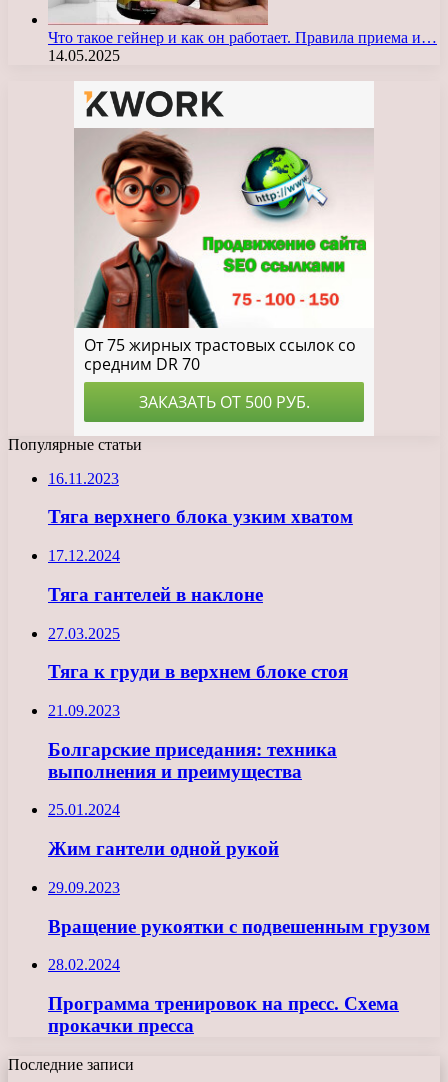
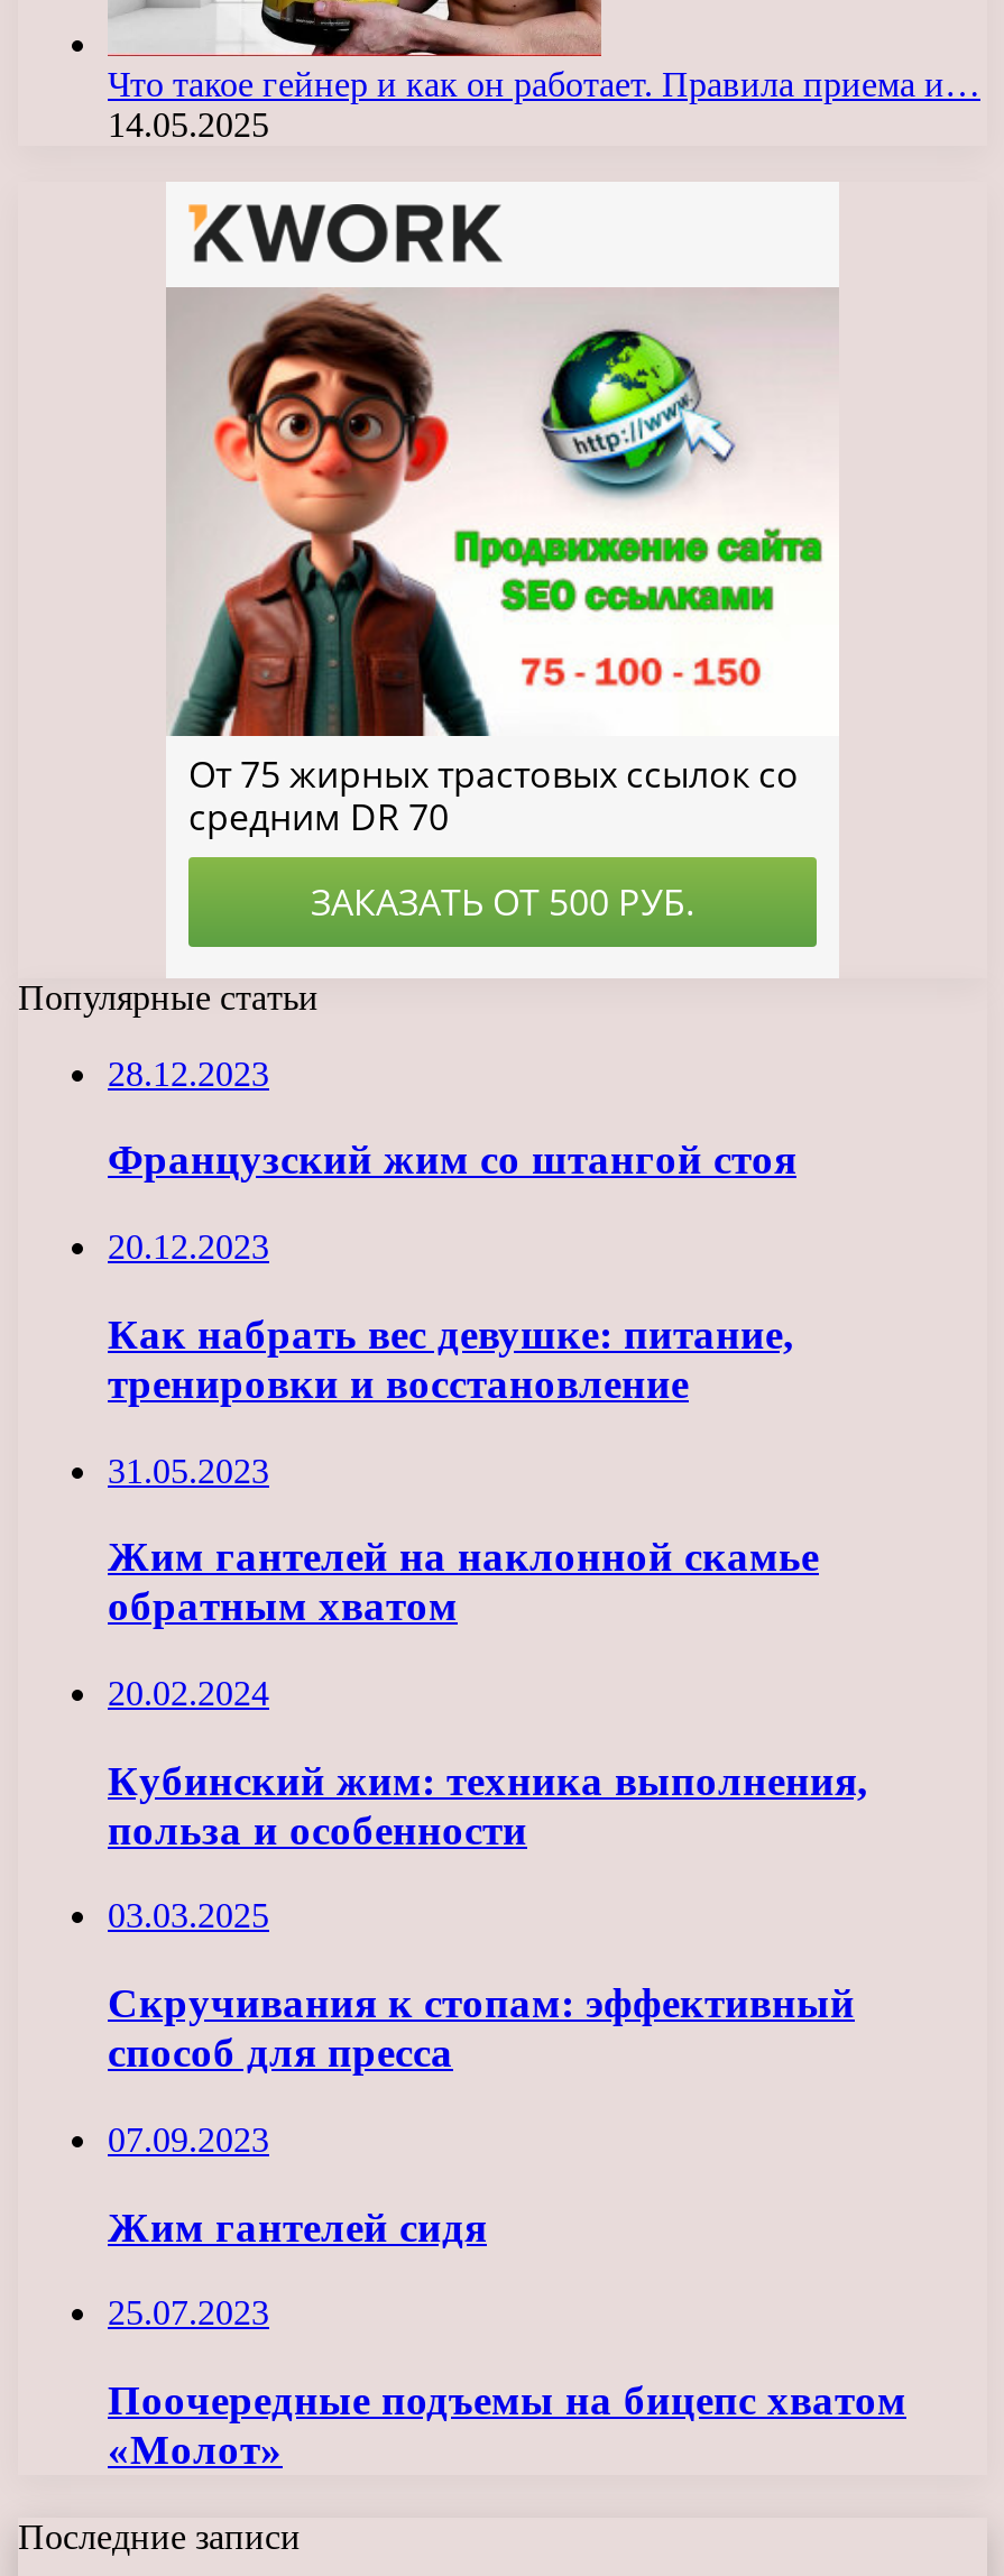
[48,470,119,487] 16.11.2023 -> [108,1054,269,1092] 28.12.2023
[48,506,353,527] Тяга верхнего блока узким хватом -> [108,1136,796,1183] Французский жим со штангой стоя
[48,547,120,564] 17.12.2024 -> [108,1228,269,1266] 20.12.2023
[48,584,263,605] Тяга гантелей в наклоне -> [108,1310,794,1406] Как набрать вес девушке: питание, | тренировки и восстановление
[48,625,120,642] 27.03.2025 -> [108,1451,269,1489] 31.05.2023
[48,661,348,682] Тяга к груди в верхнем блоке стоя -> [108,1533,819,1630] Жим гантелей на наклонной скамье | обратным хватом
[48,702,120,719] 21.09.2023 -> [108,1674,269,1712] 20.02.2024
[48,739,337,782] Болгарские приседания: техника | выполнения и преимущества -> [108,1756,868,1853] Кубинский жим: техника выполнения, | польза и особенности
[48,801,120,818] 25.01.2024 -> [108,1897,269,1935] 03.03.2025
[48,838,279,859] Жим гантели одной рукой -> [108,1980,855,2076] Скручивания к стопам: эффективный | способ для пресса
[48,879,120,896] 29.09.2023 -> [108,2120,269,2158] 07.09.2023
[48,916,430,937] Вращение рукоятки с подвешенным грузом -> [108,2203,487,2250] Жим гантелей сидя
[48,956,120,973] 28.02.2024 -> [108,2294,269,2332] 25.07.2023
[48,993,399,1036] Программа тренировок на пресс. Схема | прокачки пресса -> [108,2376,906,2473] Поочередные подъемы на бицепс хватом | «Молот»

